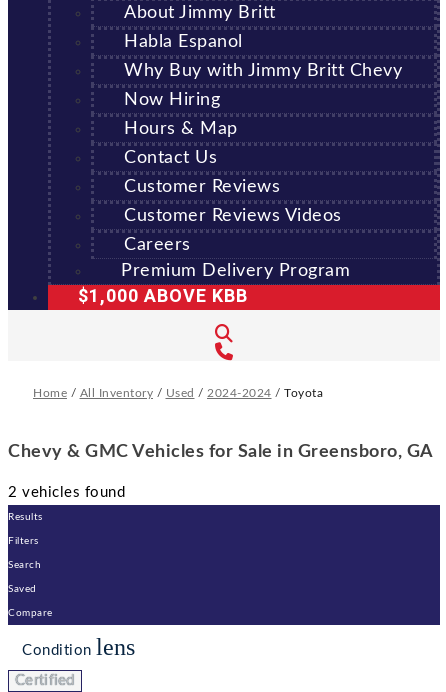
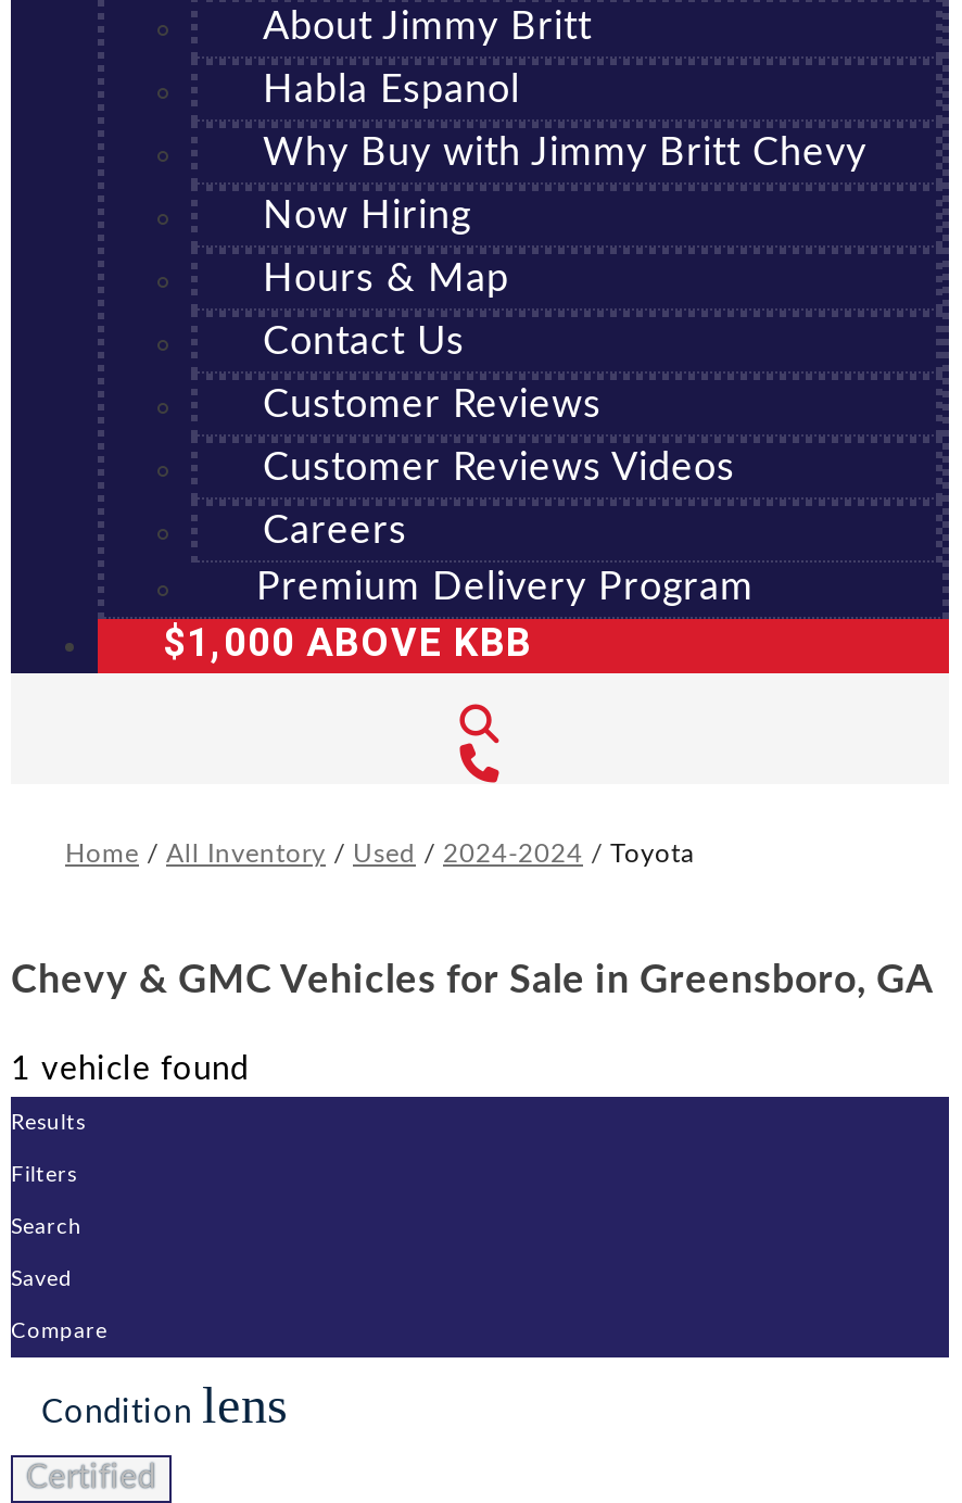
[8,485,125,500] 2 vehicles found -> [11,1053,249,1086] 1 vehicle found

